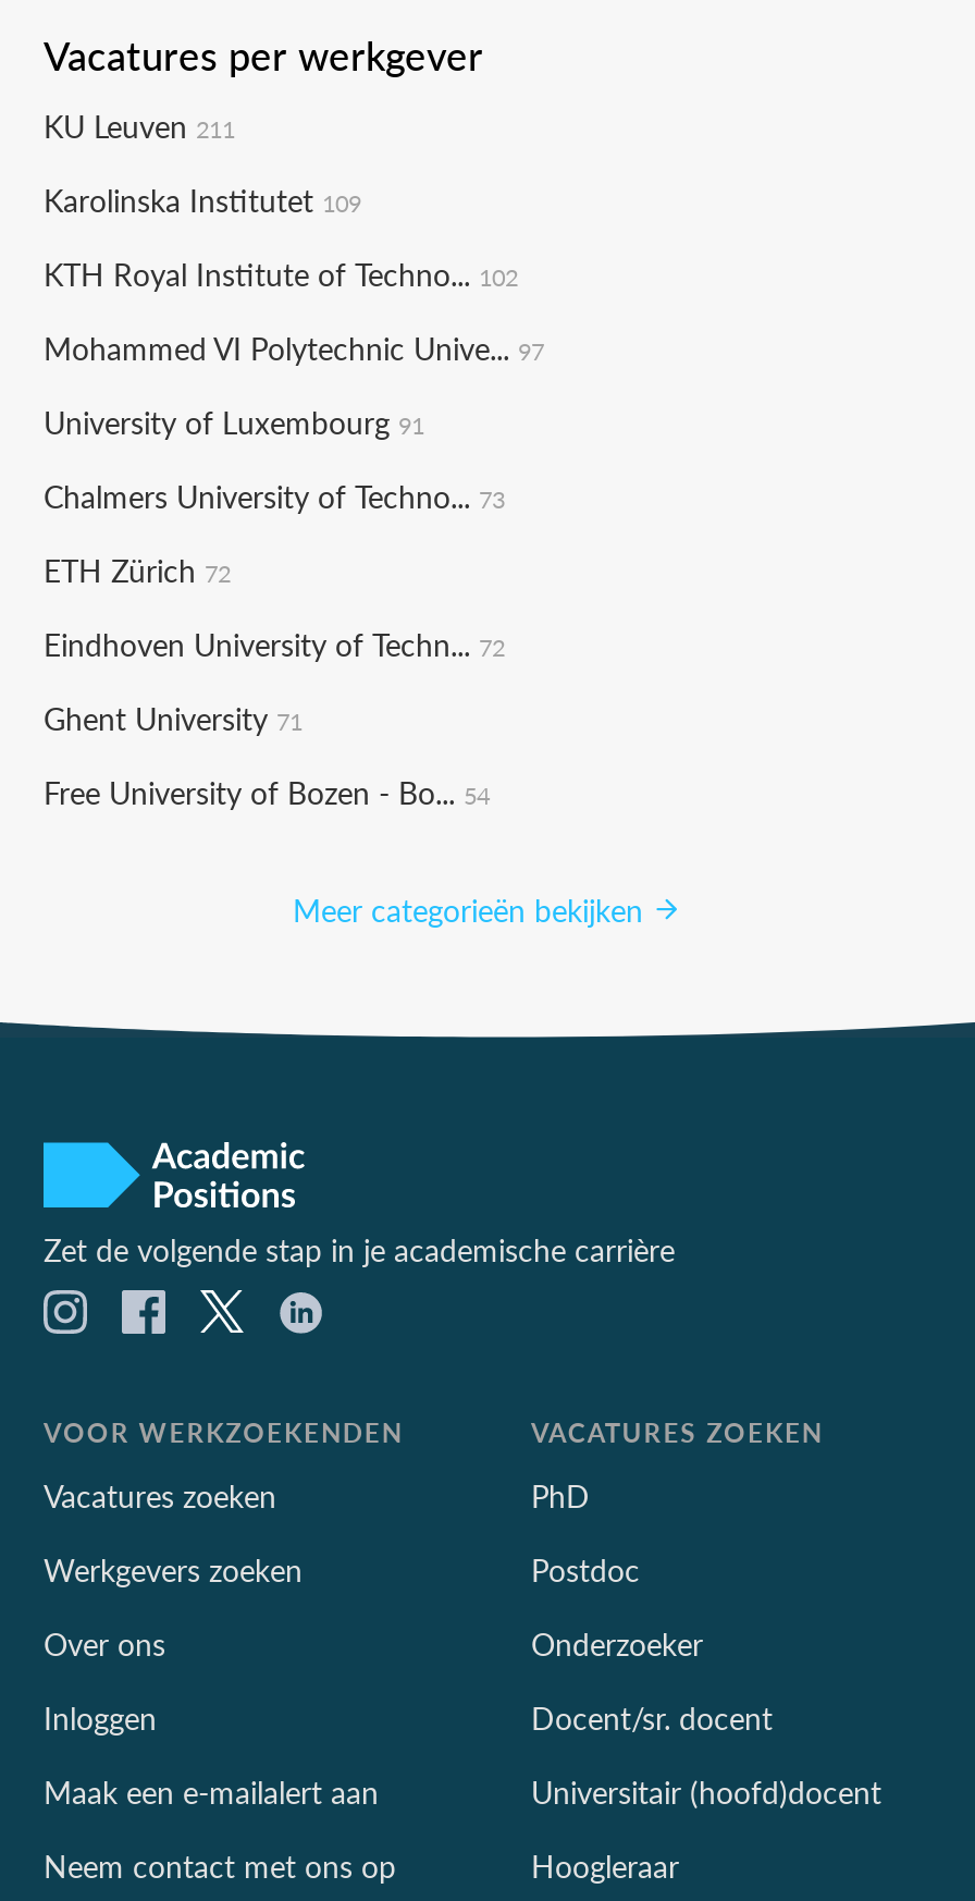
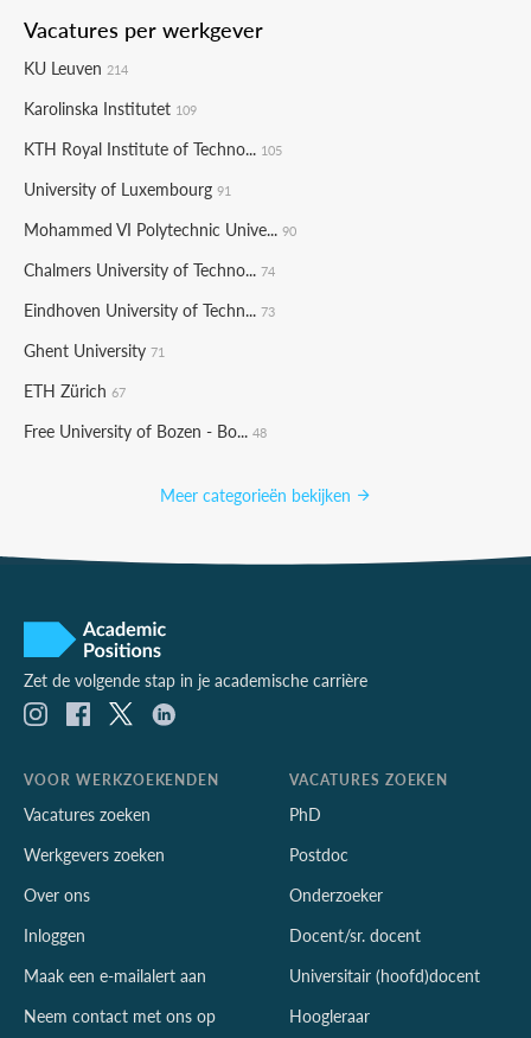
[44,103,235,147] KU Leuven 211 -> [24,56,128,79] KU Leuven 214
[44,252,544,369] KTH Royal Institute of Techno... 102 | Mohammed VI Polytechnic Unive... 97 -> [24,136,282,160] KTH Royal Institute of Techno... 105
moved [44,400,424,443] -> [24,177,231,200]: University of Luxembourg 91
[44,474,505,517] Chalmers University of Techno... 73 -> [24,217,296,241] Mohammed VI Polytechnic Unive... 90
[44,548,231,591] ETH Zürich 72 -> [24,257,275,281] Chalmers University of Techno... 74
[44,622,505,665] Eindhoven University of Techn... 72 -> [24,298,275,321] Eindhoven University of Techn... 73
moved [44,696,303,739] -> [24,338,165,362]: Ghent University 71
[44,770,490,813] Free University of Bozen - Bo... 54 -> [24,378,267,442] ETH Zürich 67 | Free University of Bozen - Bo... 48

